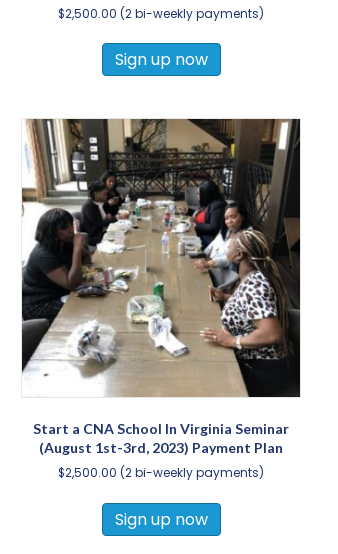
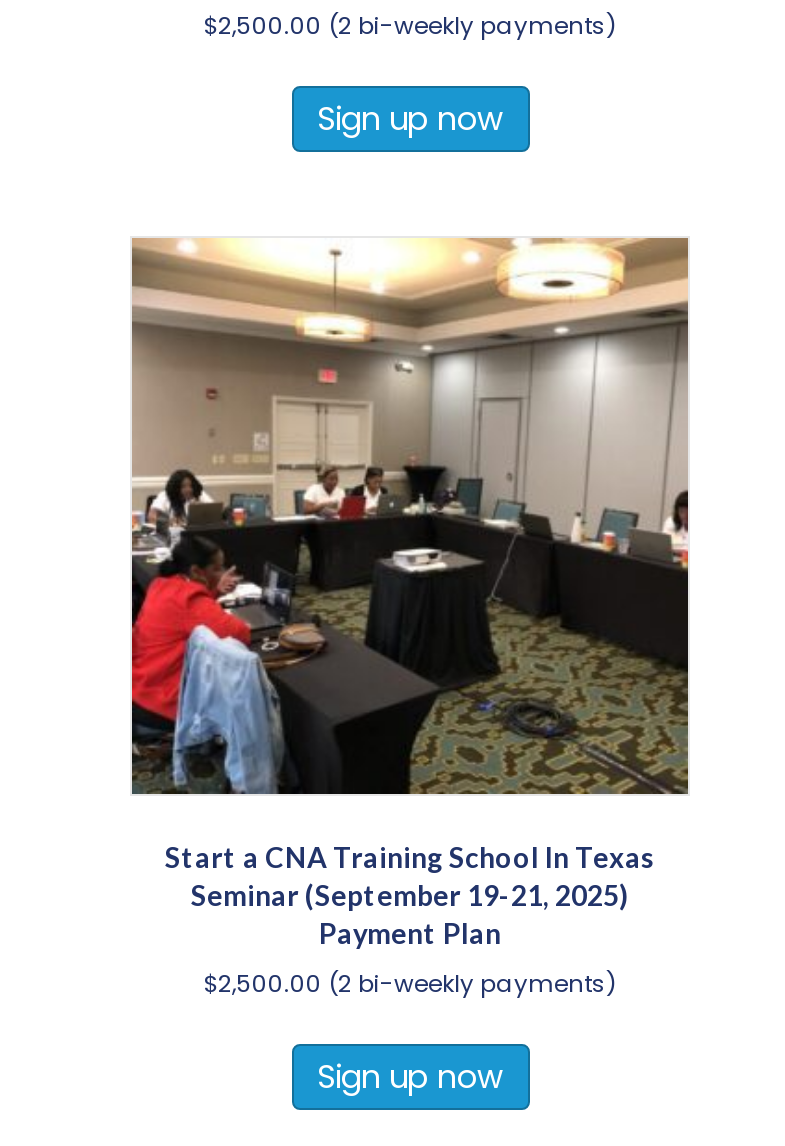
[21,118,301,456] [image] | Start a CNA School In Virginia Seminar | (August 1st-3rd, 2023) Payment Plan -> [130,236,690,951] [image] | Start a CNA Training School In Texas | Seminar (September 19-21, 2025) | Payment Plan

